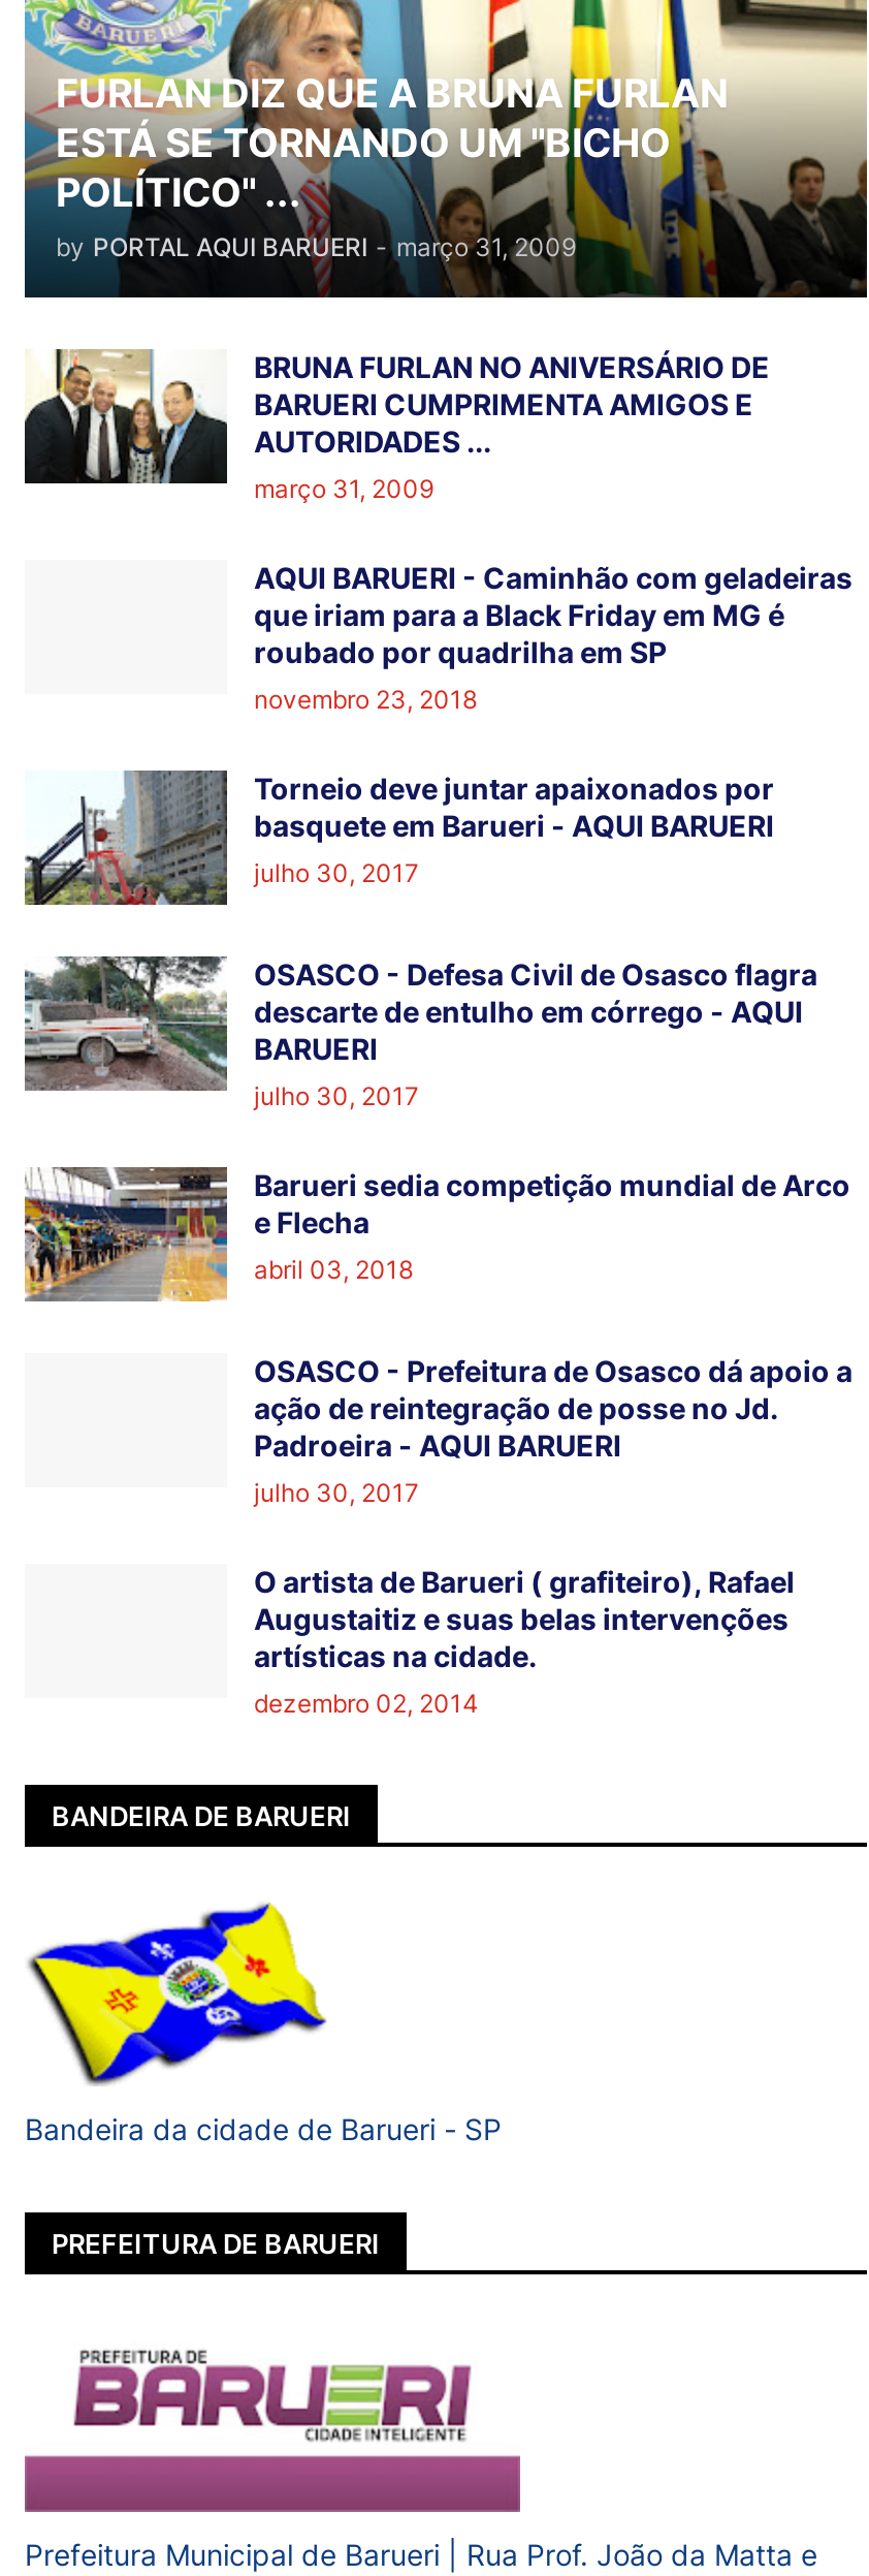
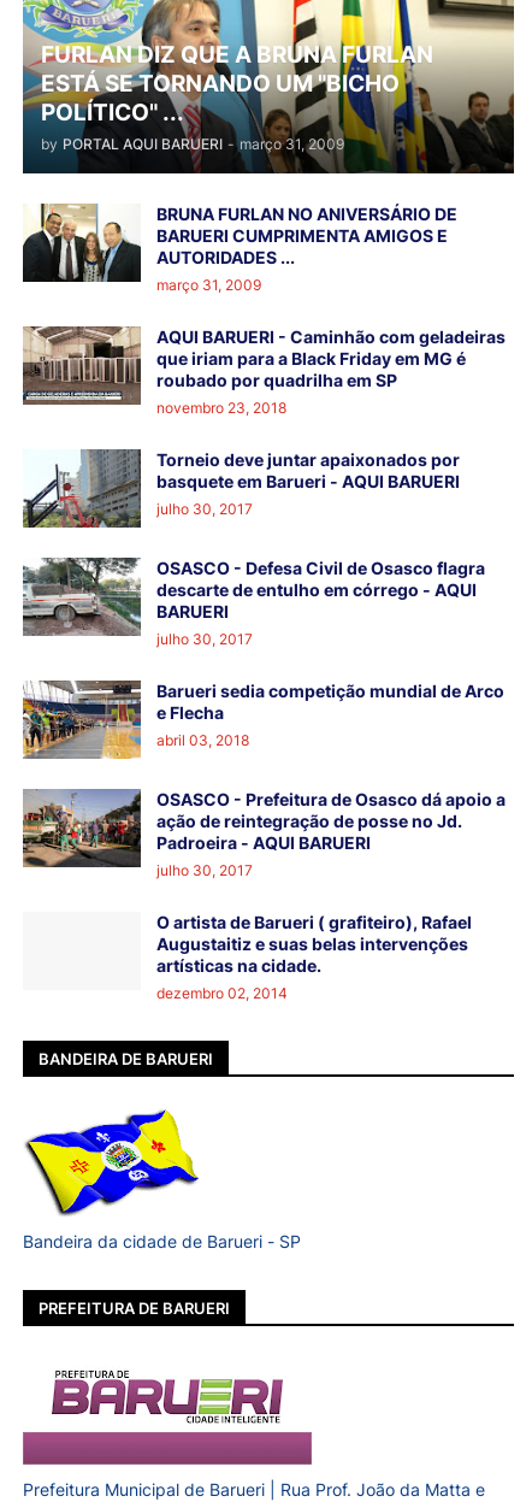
none -> [22,325,142,406] [image]
none -> [22,788,142,868] [image]

